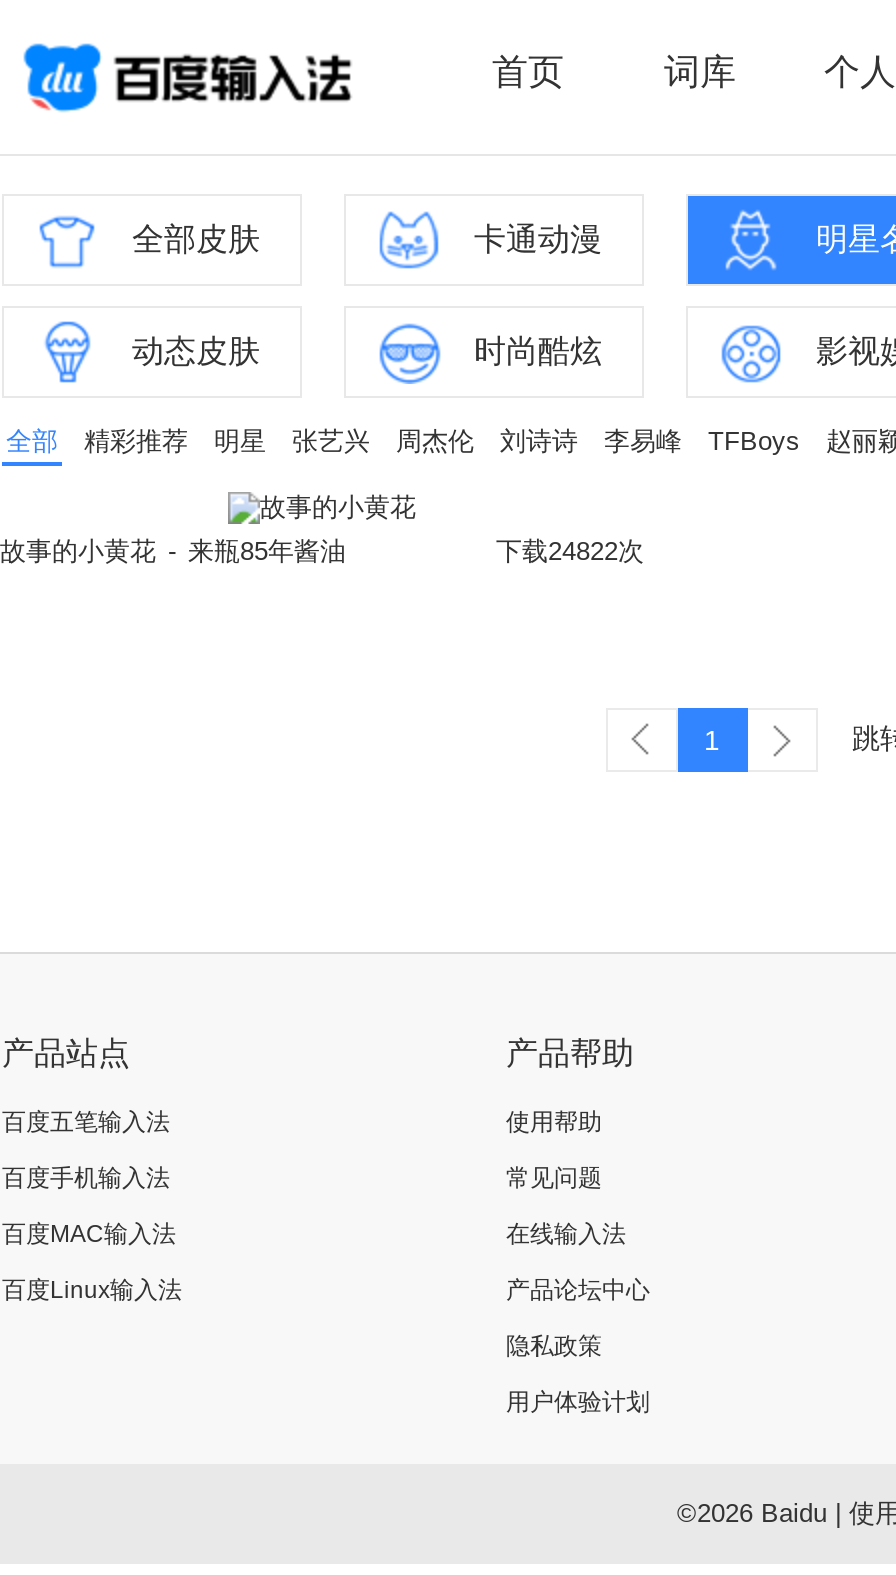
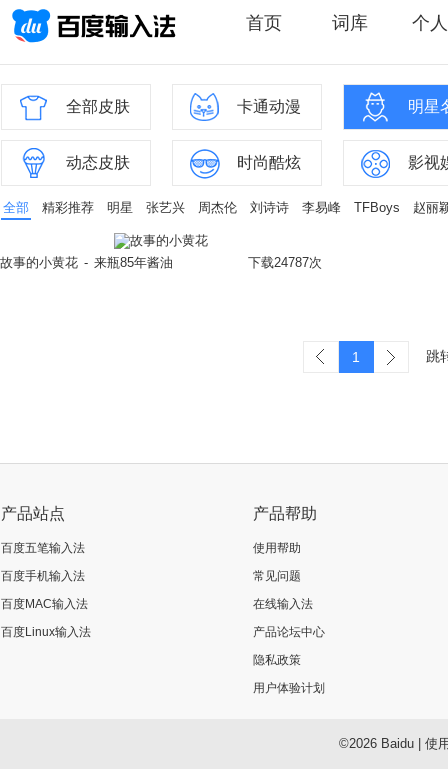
[496,536,644,566] 下载24822次 -> [248,255,322,270] 下载24787次

